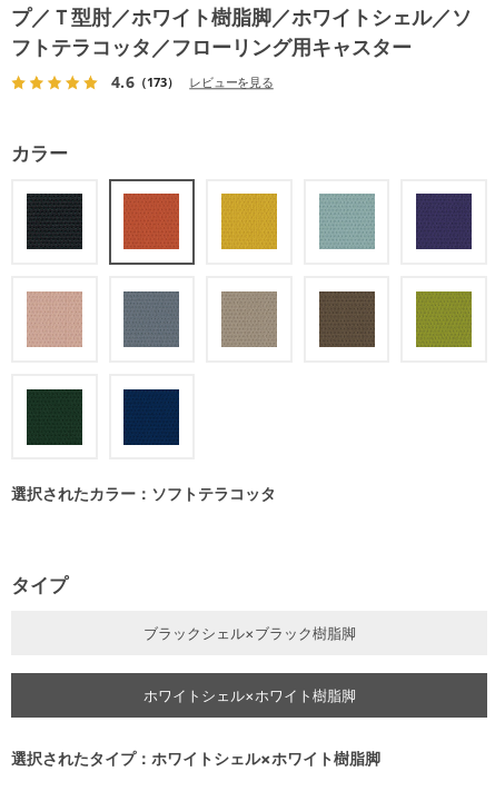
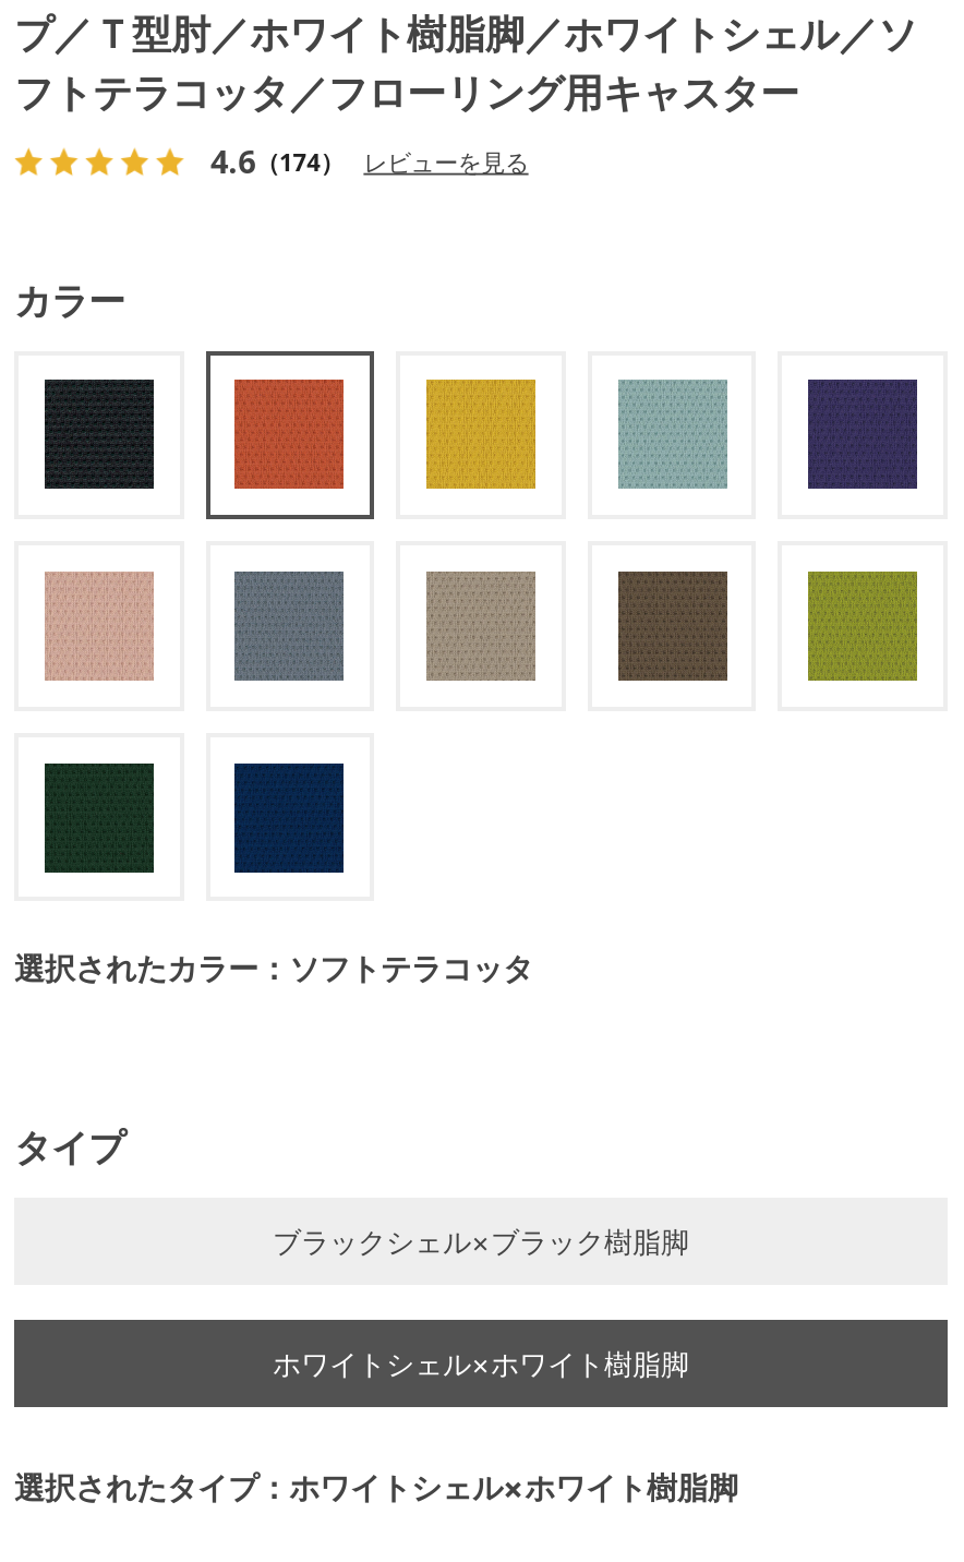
[111,70,273,92] 4.6（173） レビューを見る -> [210,138,528,181] 4.6（174） レビューを見る

